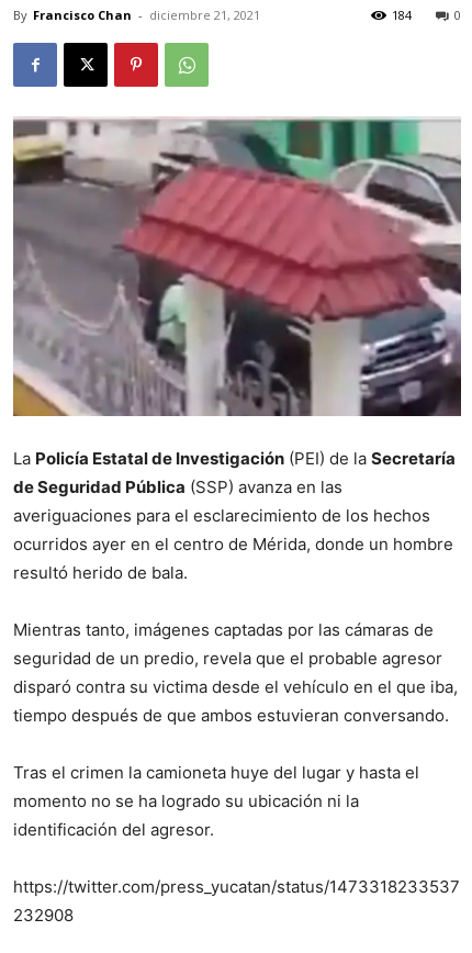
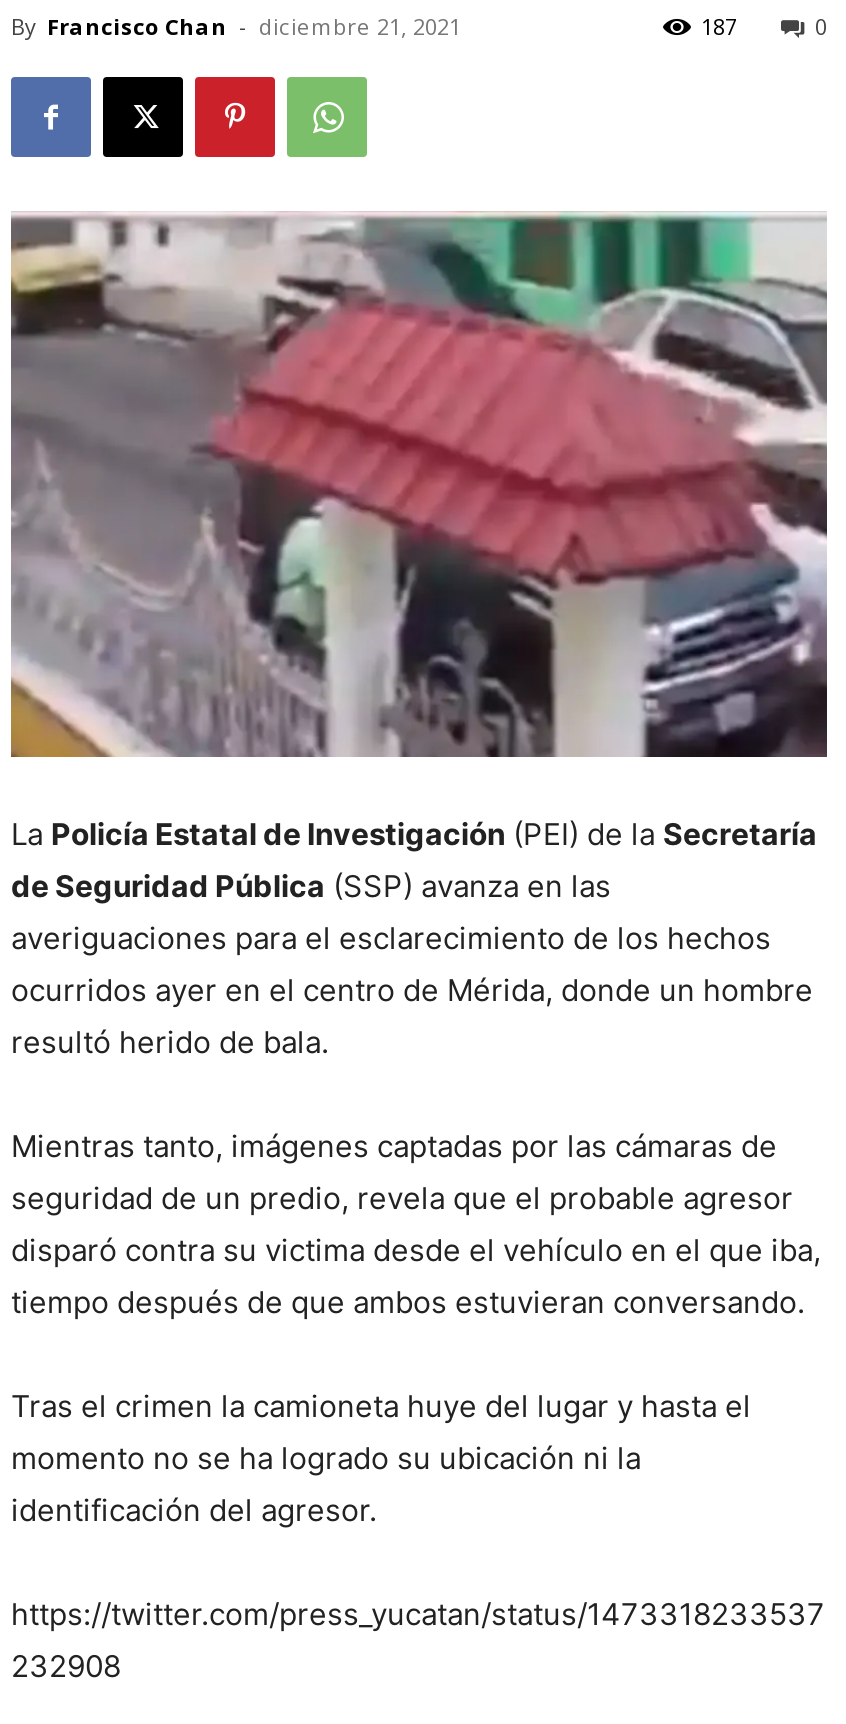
[392,7,412,23] 184 -> [701,11,737,41] 187

